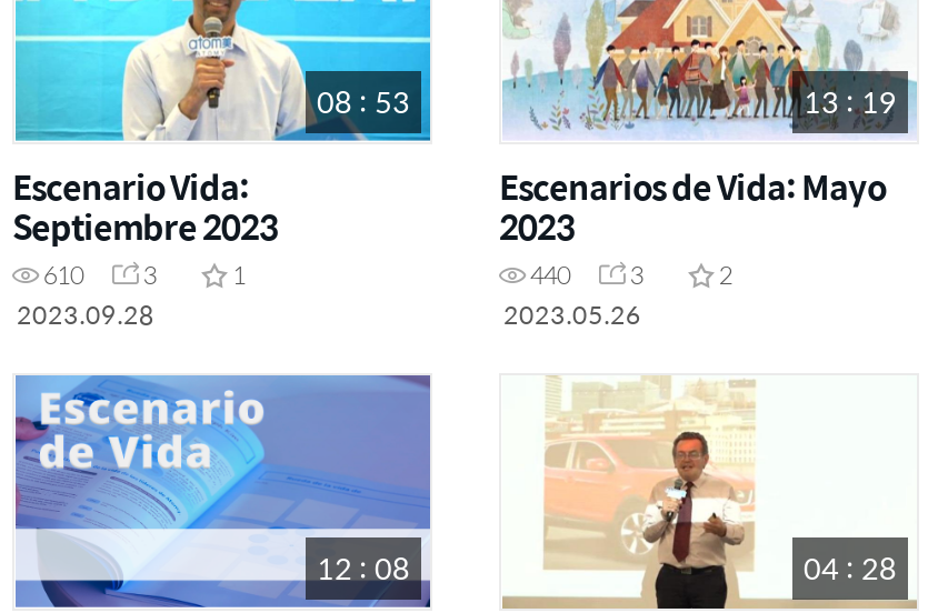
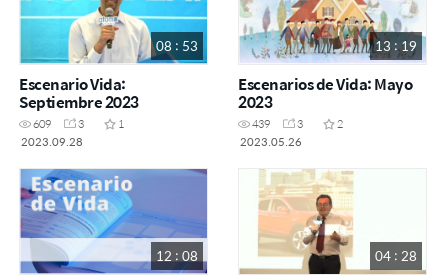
[43,255,246,293] 610 3 1 -> [33,115,124,132] 609 3 1
[530,255,732,293] 440 3 2 -> [252,115,343,132] 439 3 2

